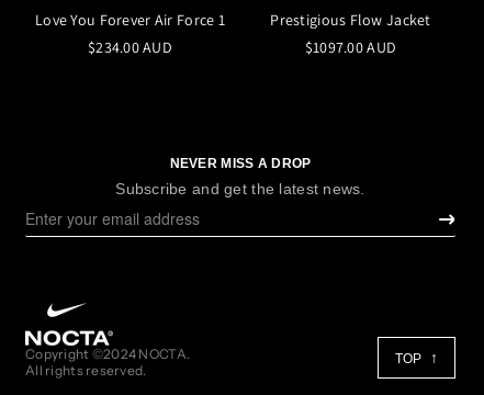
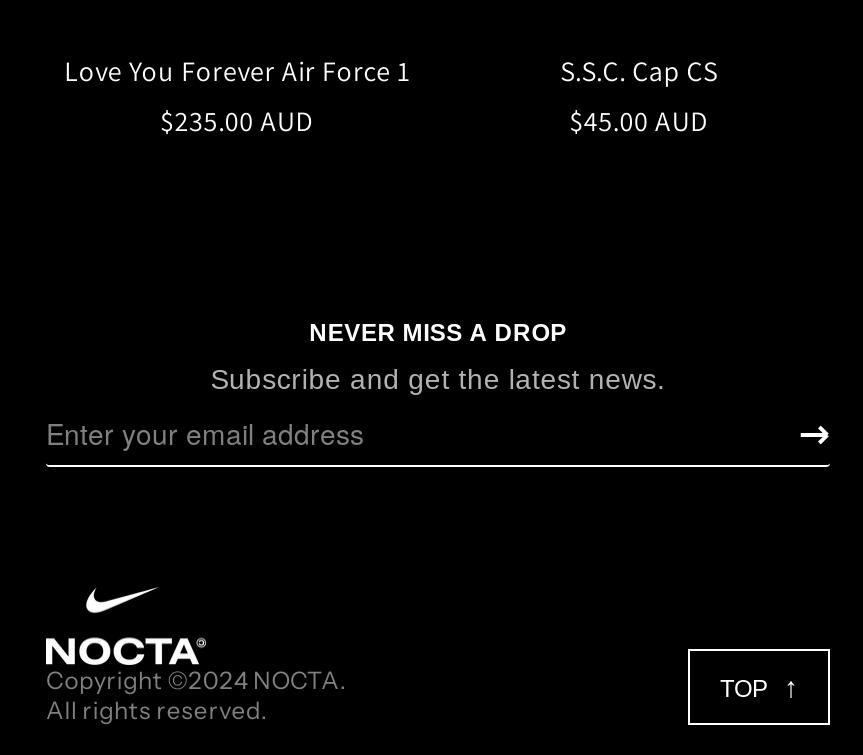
[270,10,431,57] Prestigious Flow Jacket | $1097.00 AUD -> [560,53,718,139] S.S.C. Cap CS | $45.00 AUD
[88,37,172,57] $234.00 AUD -> [160,103,314,139] $235.00 AUD

